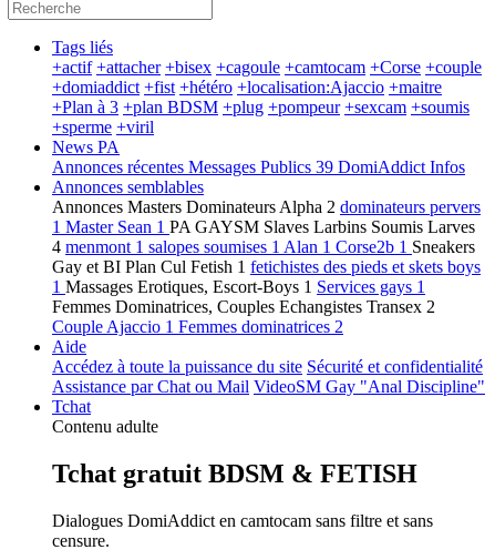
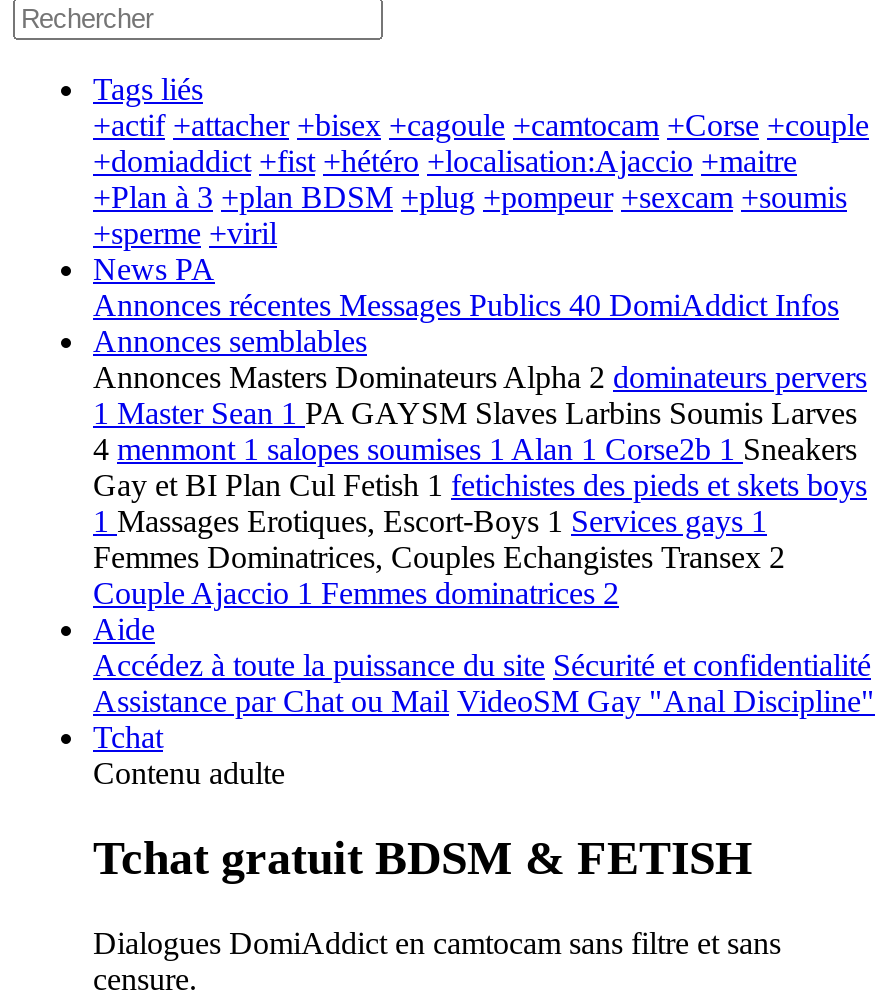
[52,157,465,176] Annonces récentes Messages Publics 39 DomiAddict Infos -> [93,288,839,322] Annonces récentes Messages Publics 40 DomiAddict Infos

